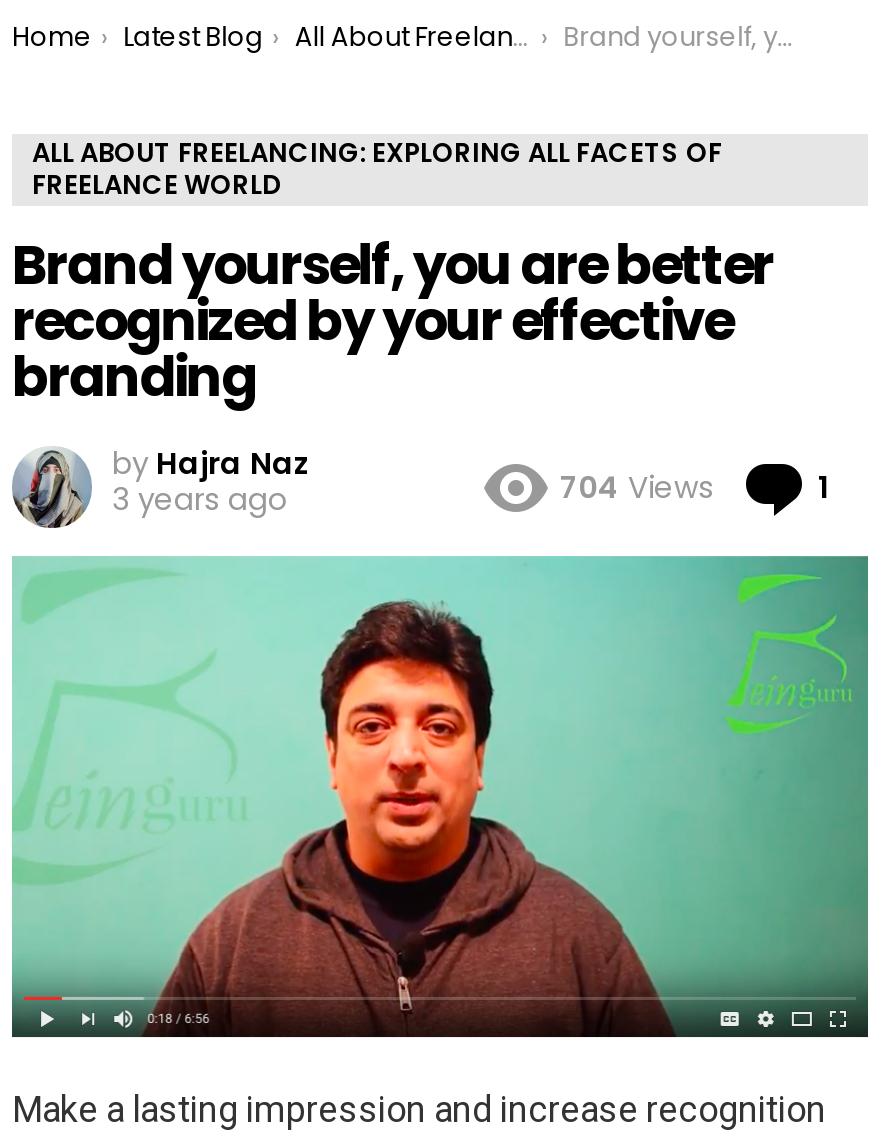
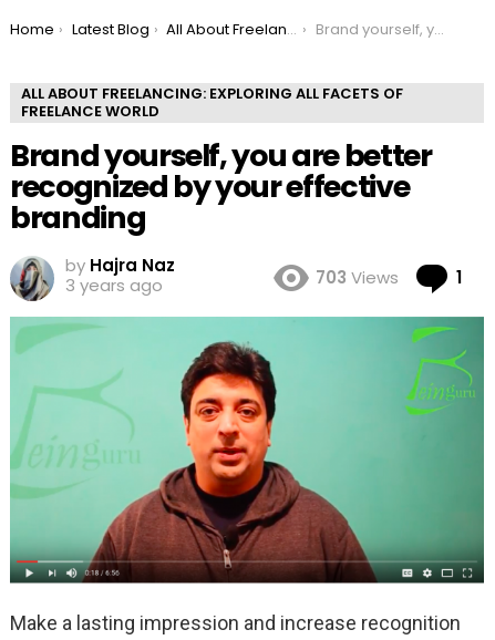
[560,465,714,507] 704 Views -> [316,266,399,289] 703 Views

